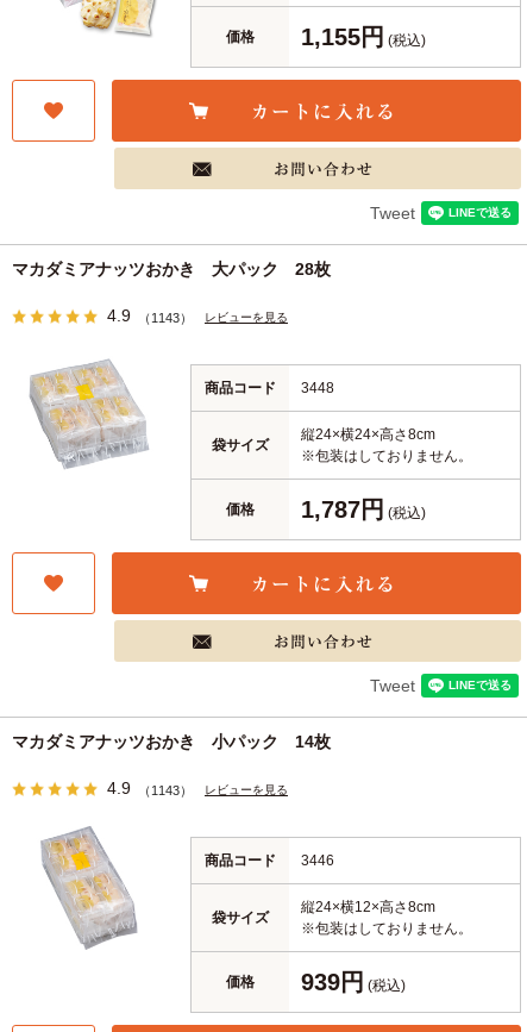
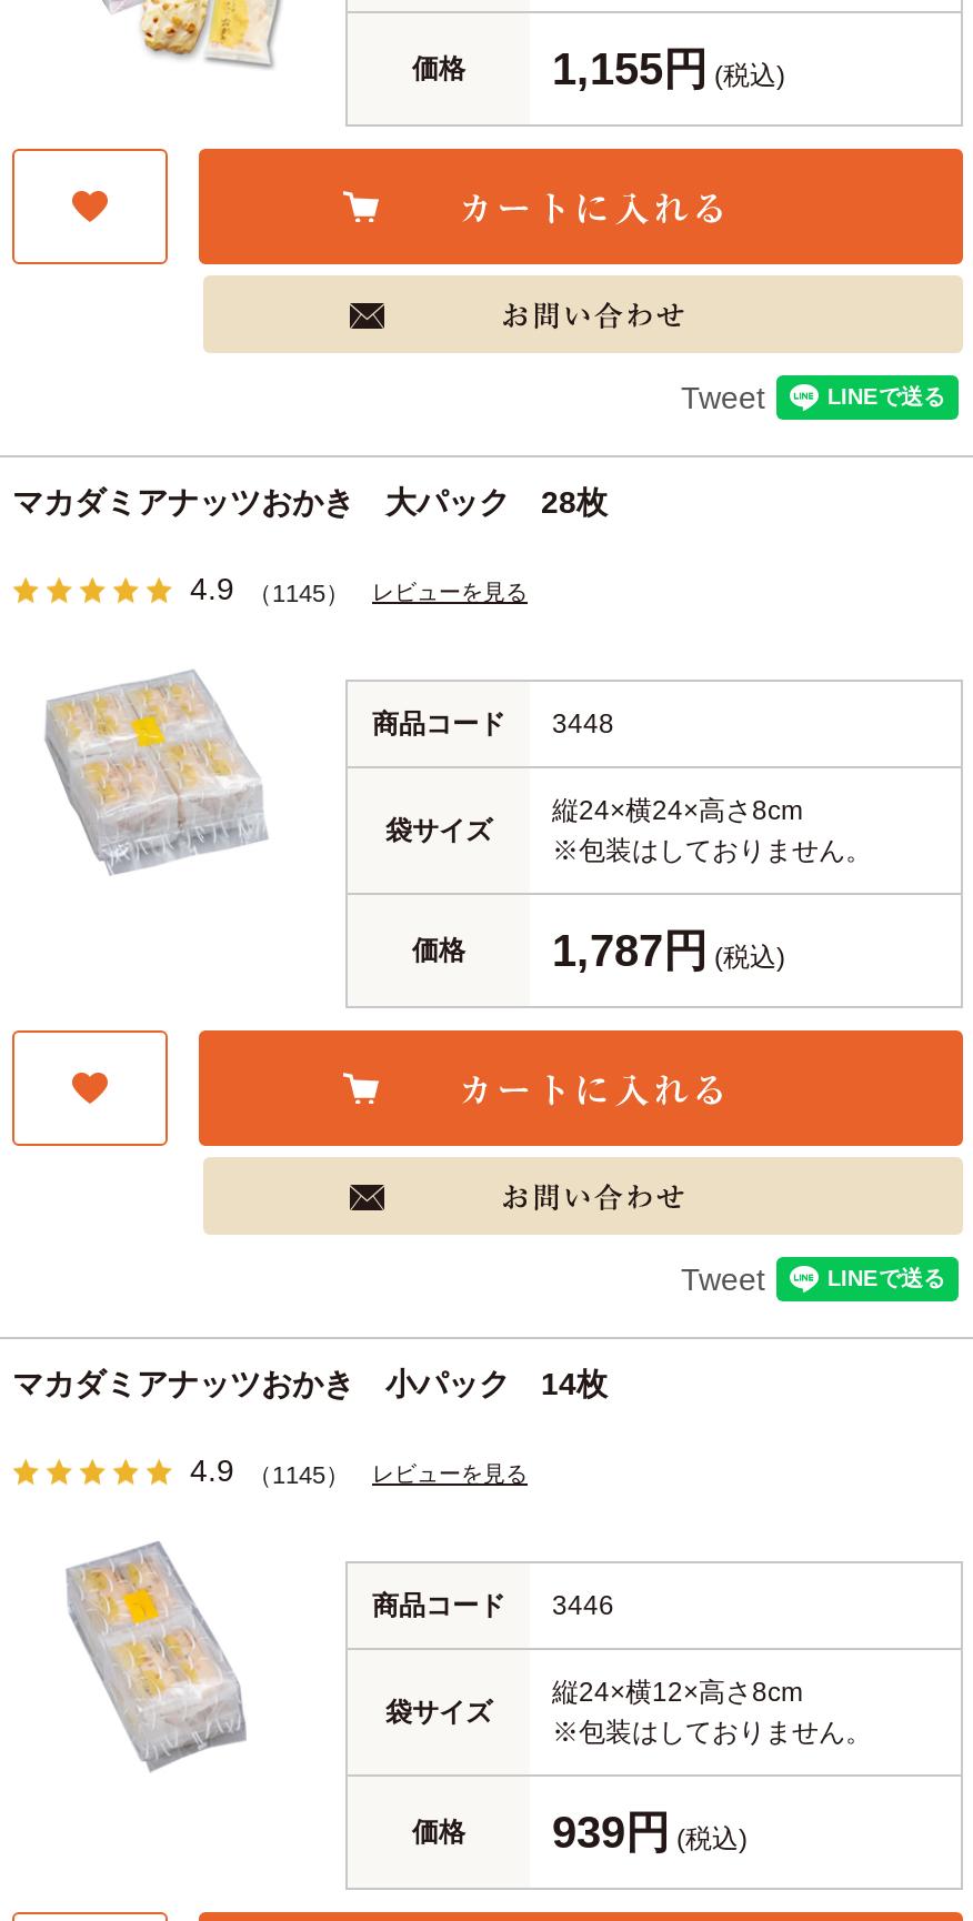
[107,306,288,325] 4.9 （1143） レビューを見る -> [190,572,528,607] 4.9 （1145） レビューを見る
[107,779,288,798] 4.9 （1143） レビューを見る -> [190,1453,528,1489] 4.9 （1145） レビューを見る

